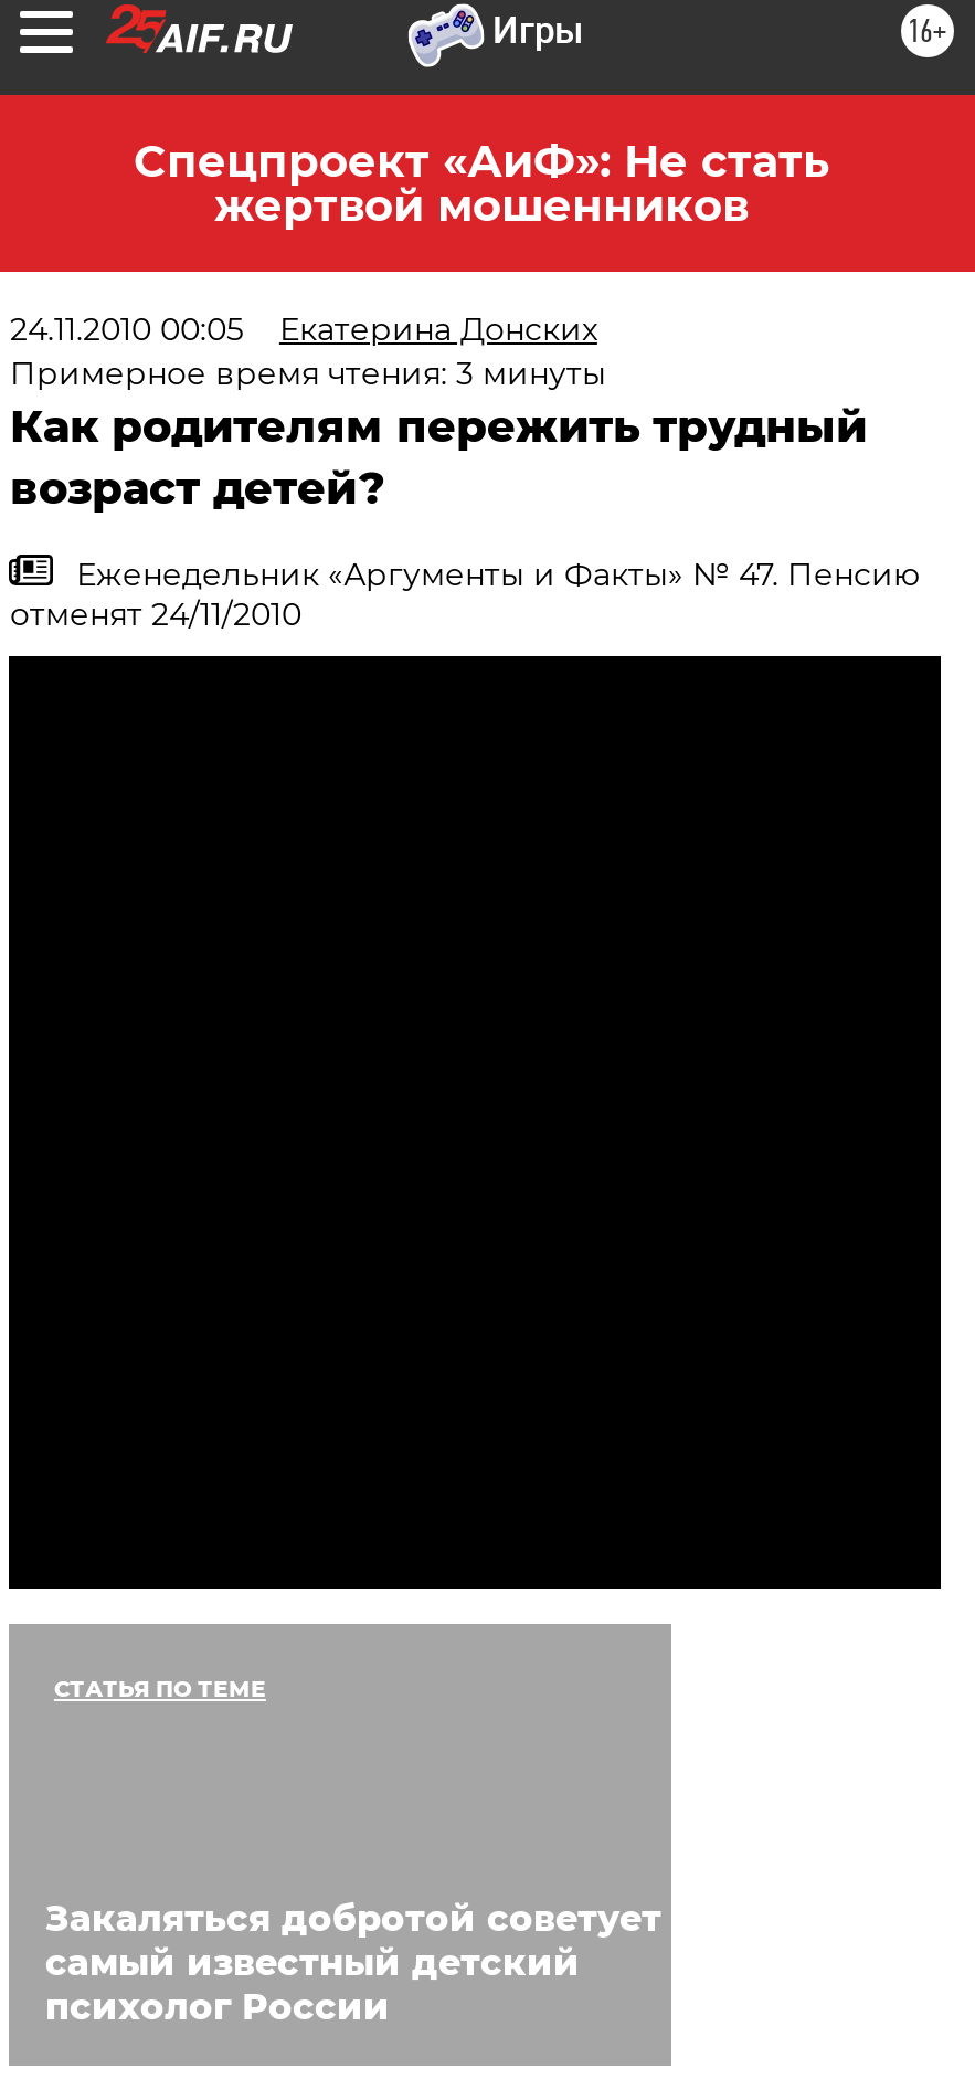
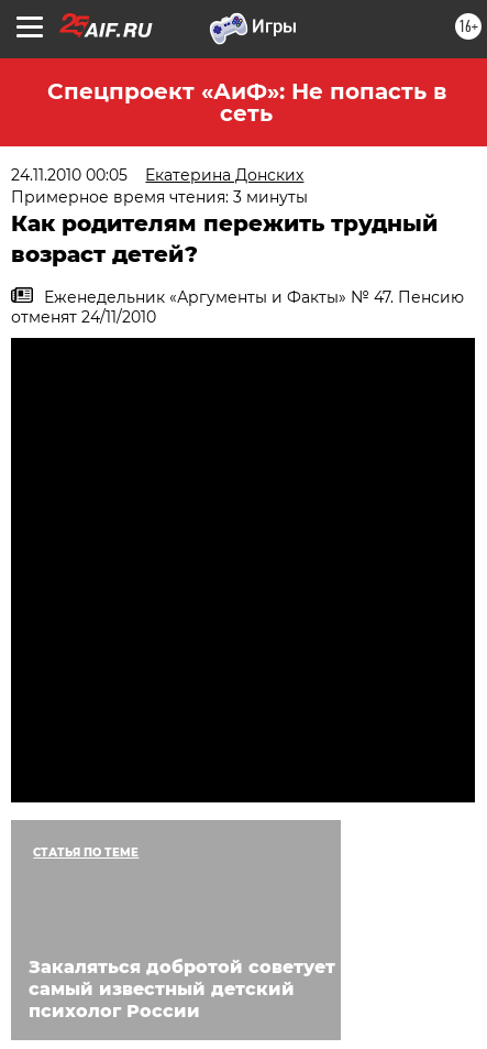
[134,135,829,232] Спецпроект «АиФ»: Не стать | жертвой мошенников -> [47,78,446,127] Спецпроект «АиФ»: Не попасть в | сеть

